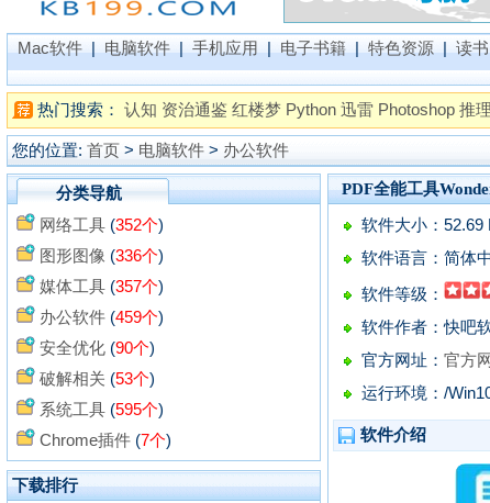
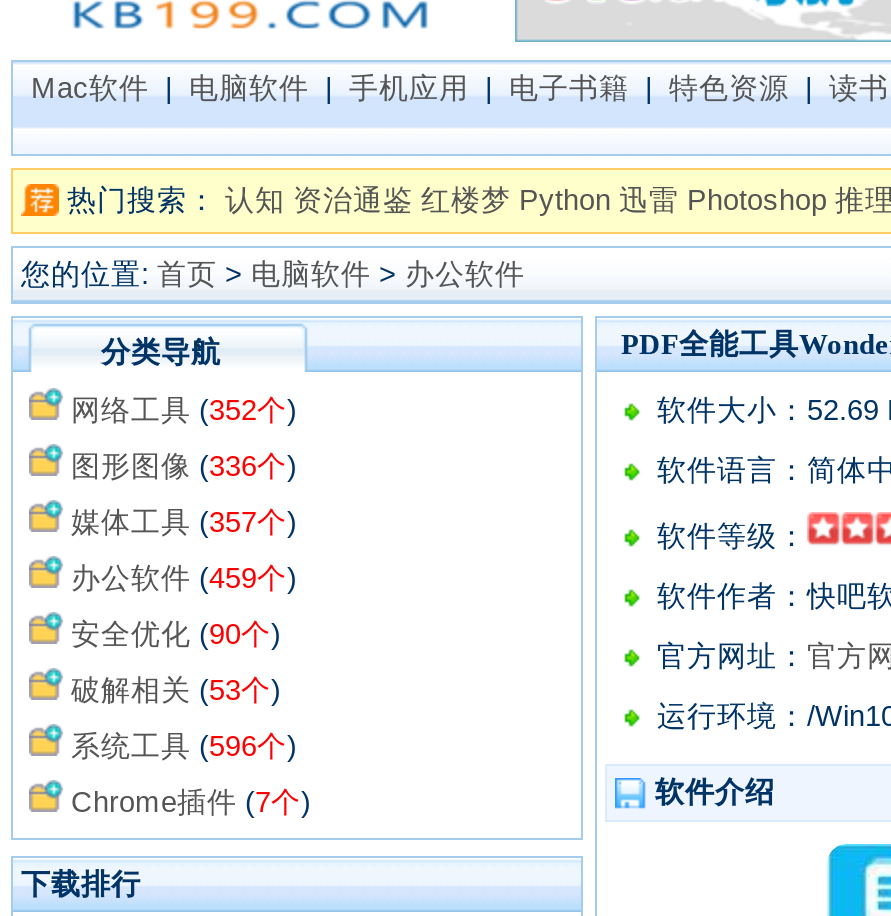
[40,401,164,418] 系统工具(595个) -> [71,730,297,762] 系统工具(596个)

